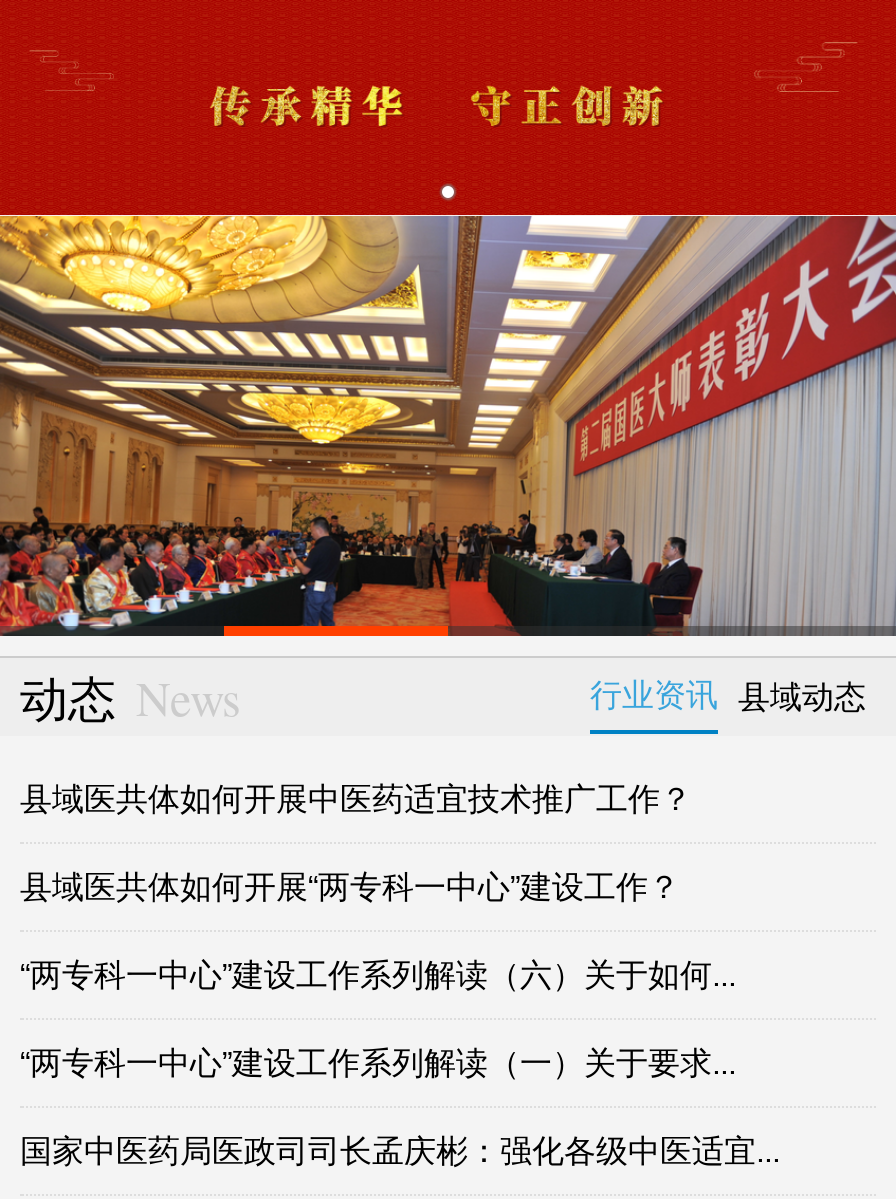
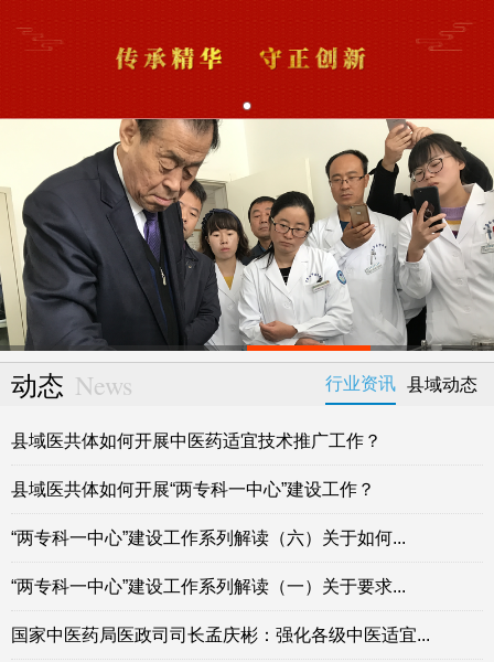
[6,214,890,638] [image] -> [3,118,491,352] [image]

